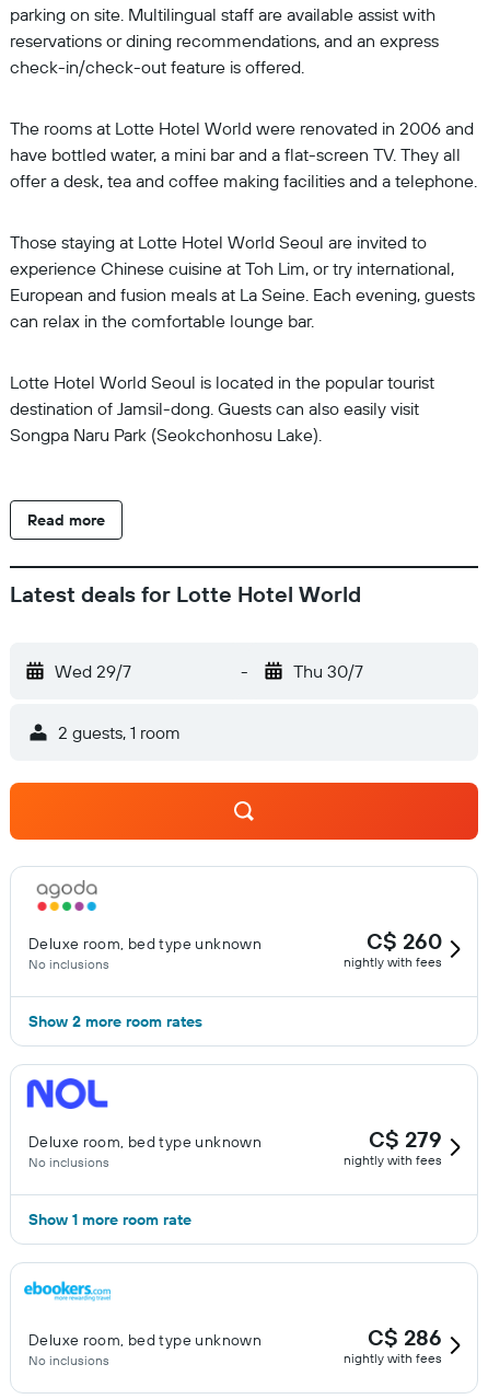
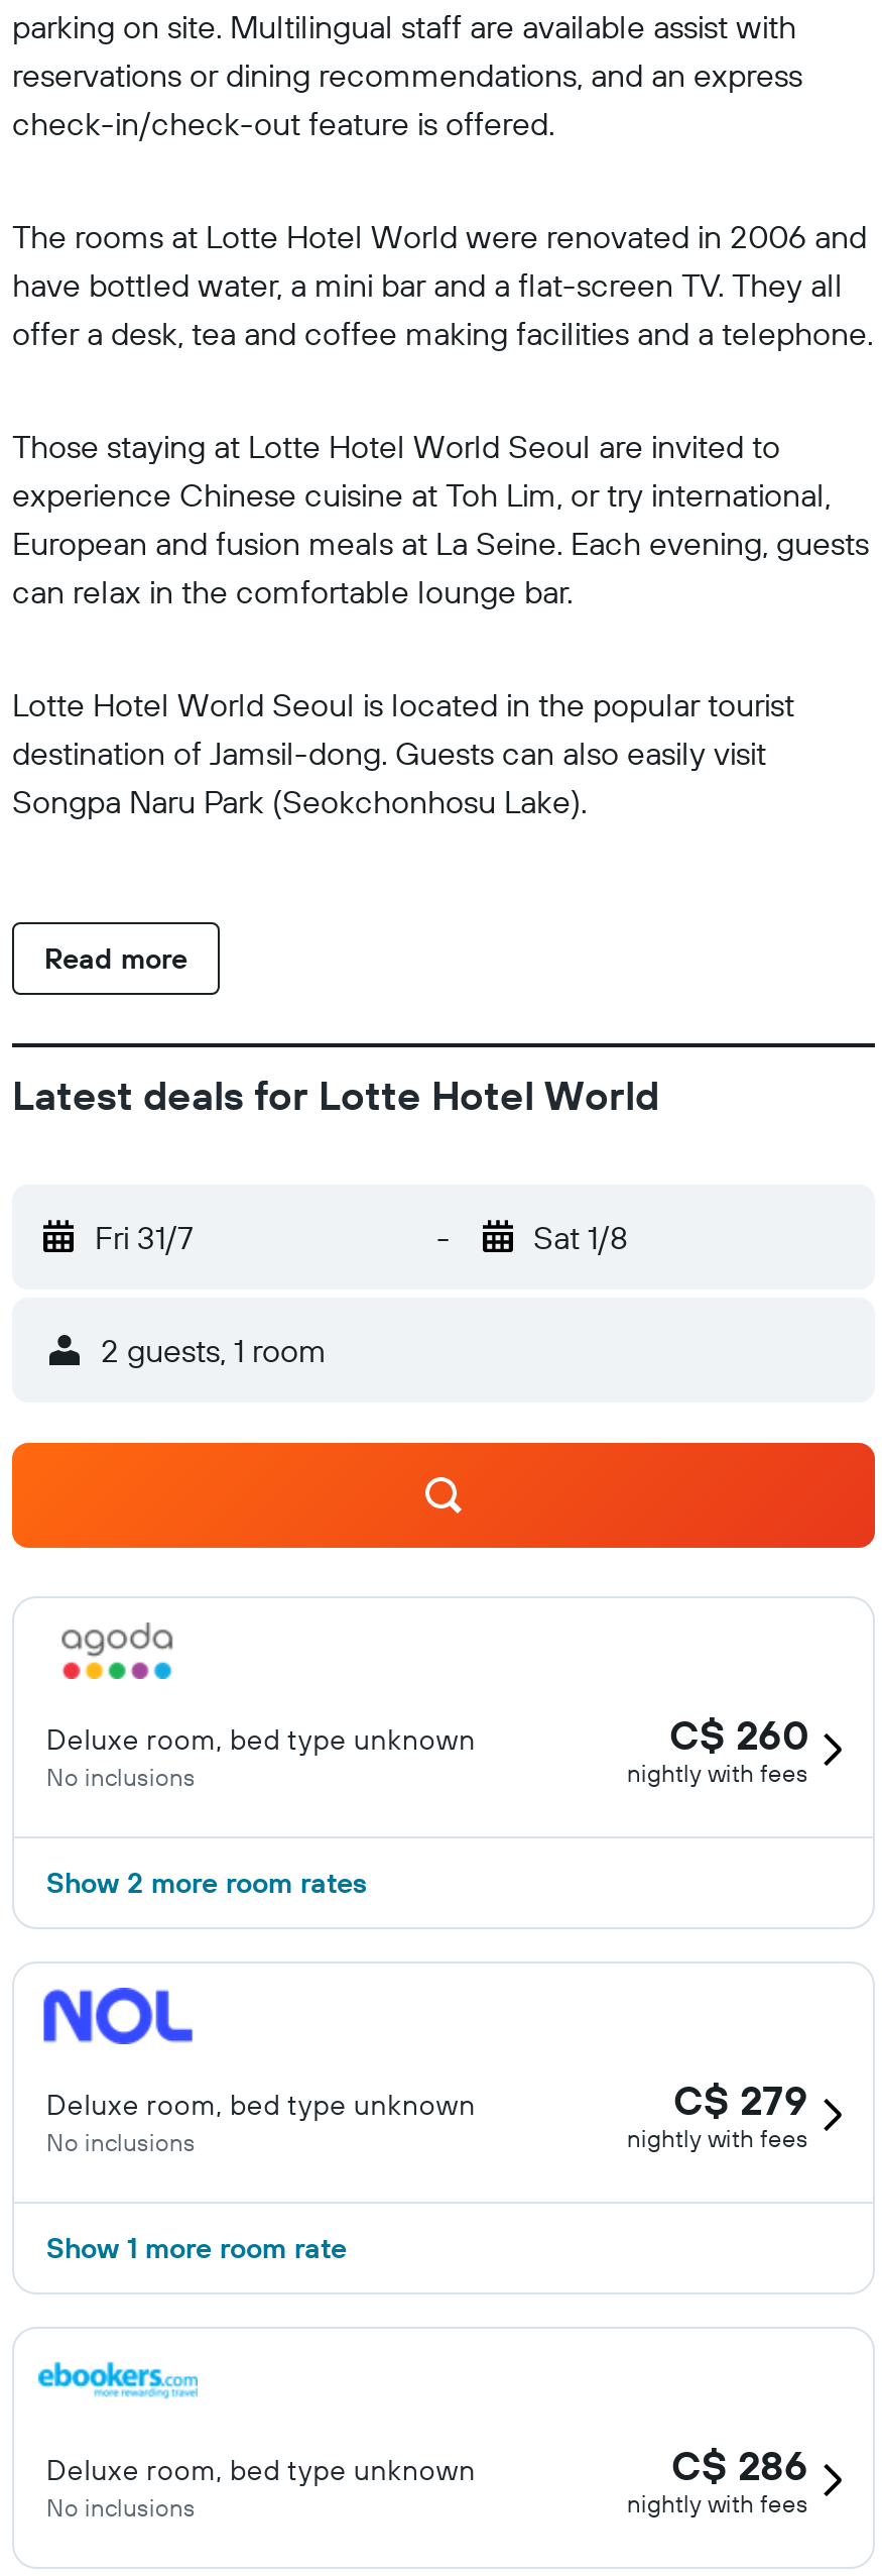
[55,660,131,682] Wed 29/7 -> [95,1217,194,1257] Fri 31/7
[293,660,363,682] Thu 30/7 -> [533,1217,628,1257] Sat 1/8

